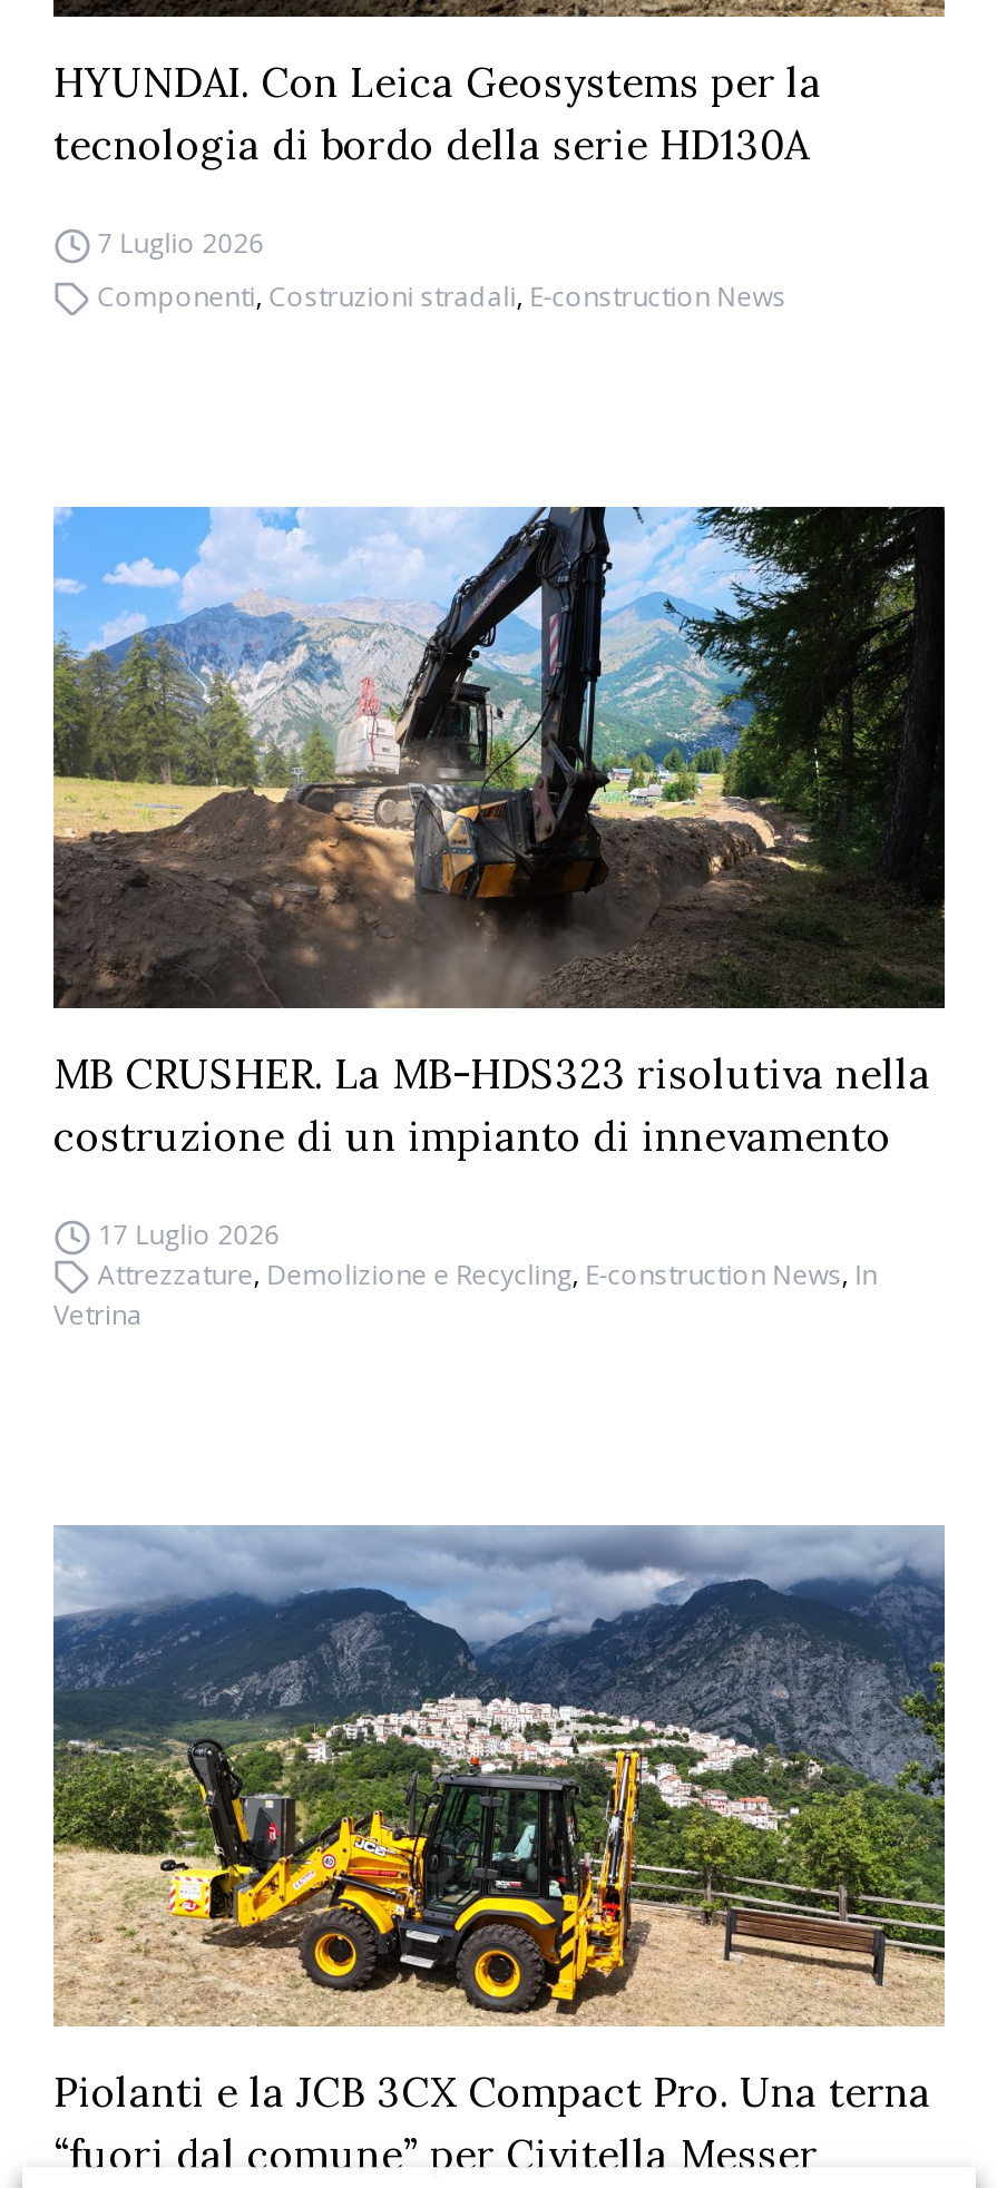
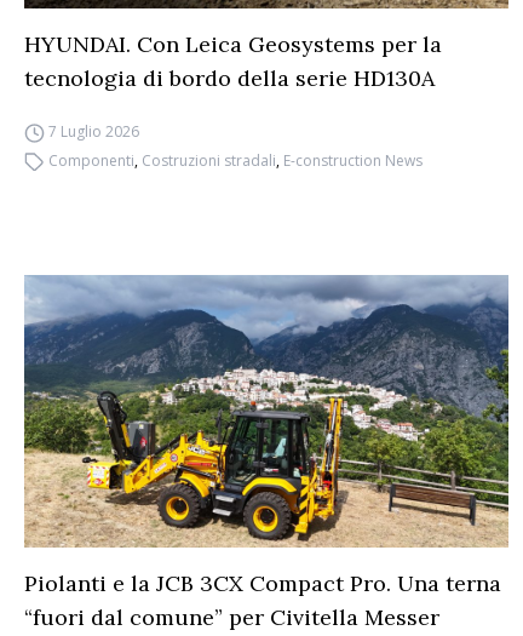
[51,506,947,1334] [image] | MB CRUSHER. La MB-HDS323 risolutiva nella | costruzione di un impianto di innevamento | 17 Luglio 2026 | Attrezzature, Demolizione e Recycling, E-construction News, In | Vetrina -> none

